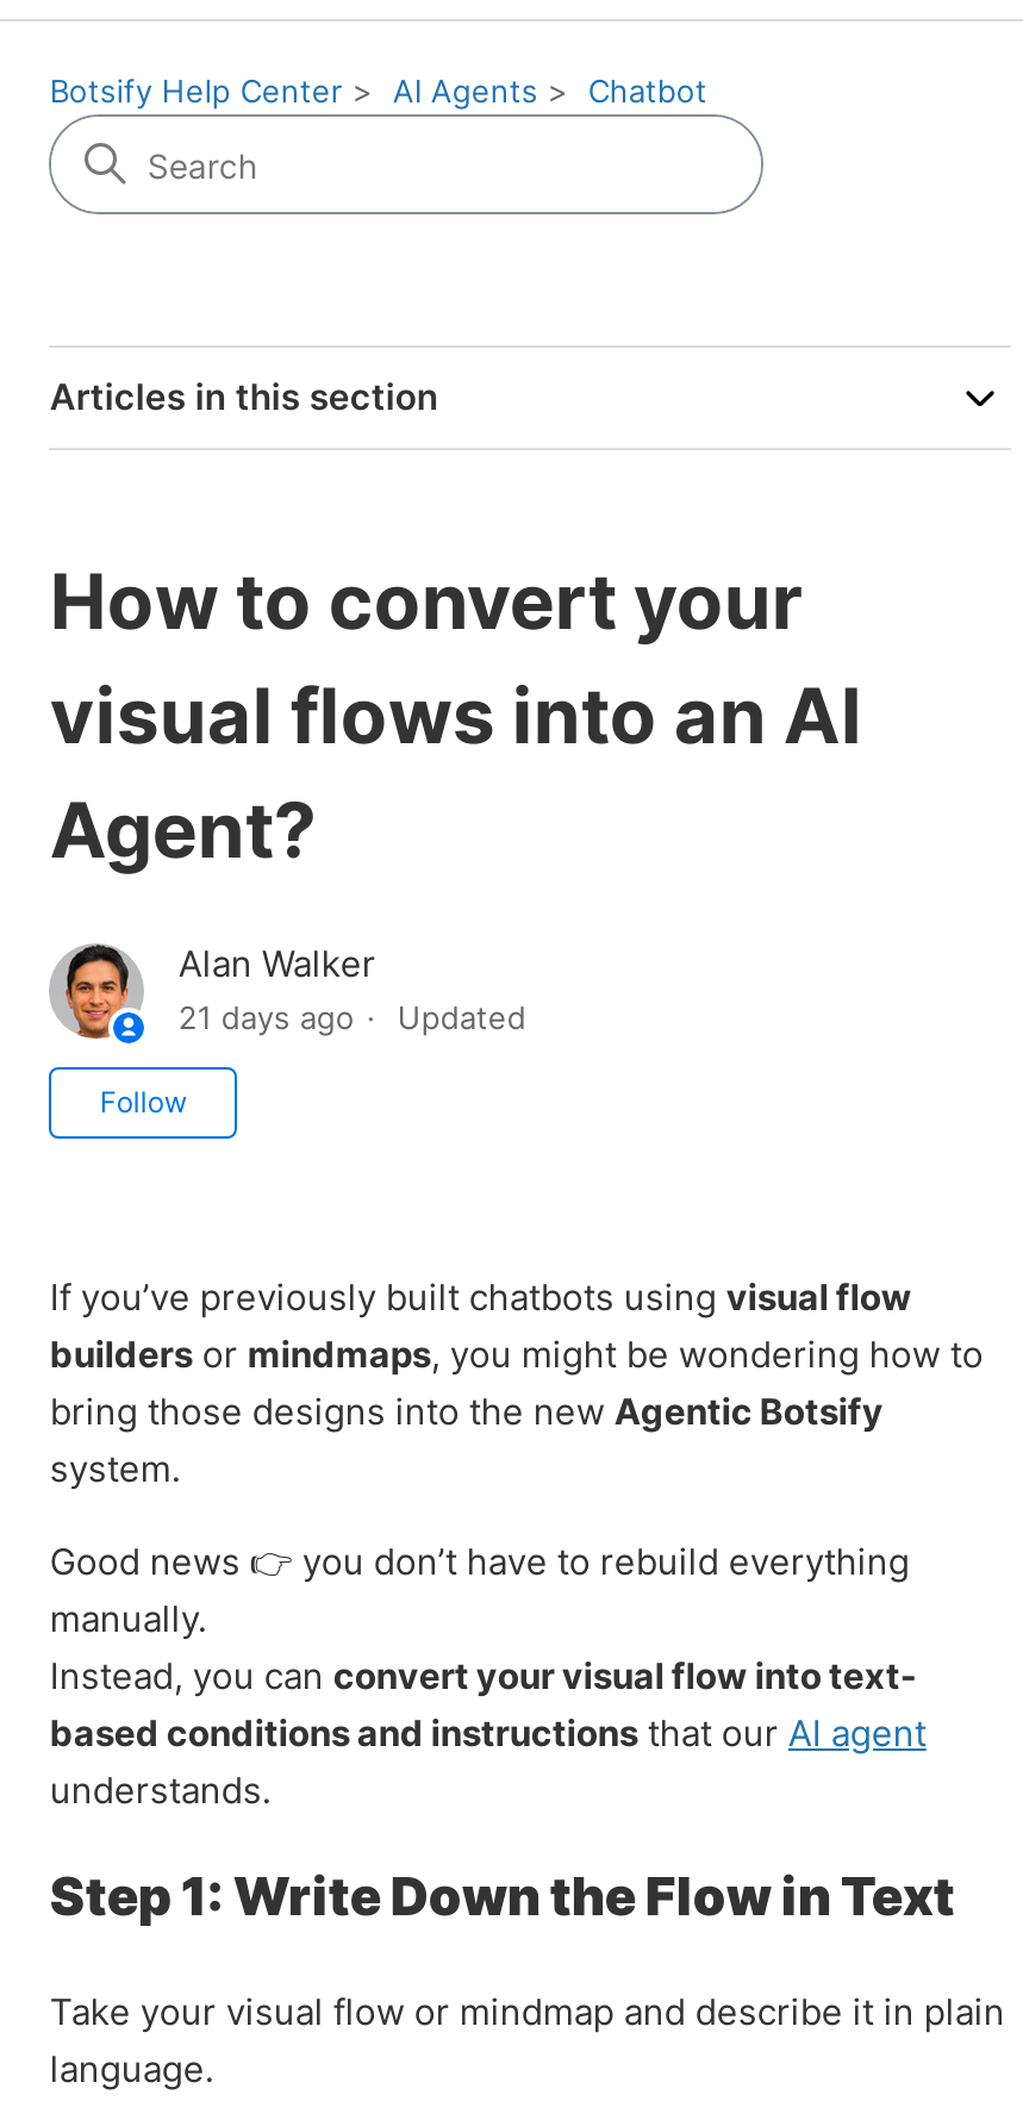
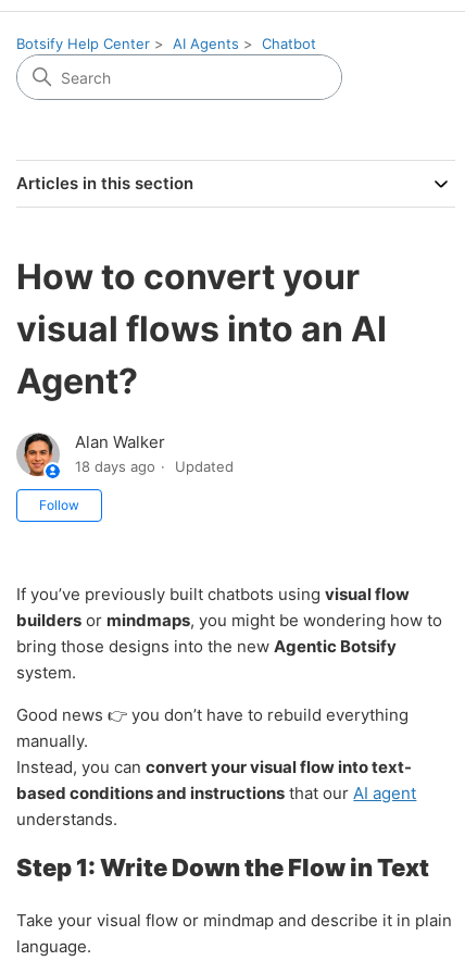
[178,999,526,1037] 21 days ago Updated -> [75,458,234,475] 18 days ago Updated

